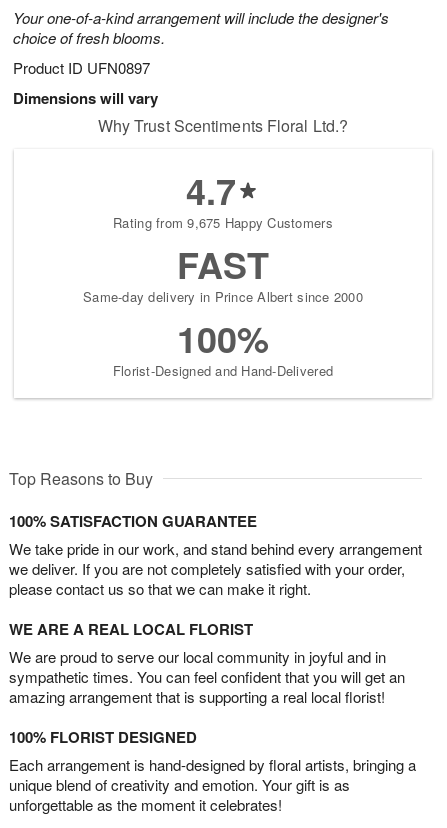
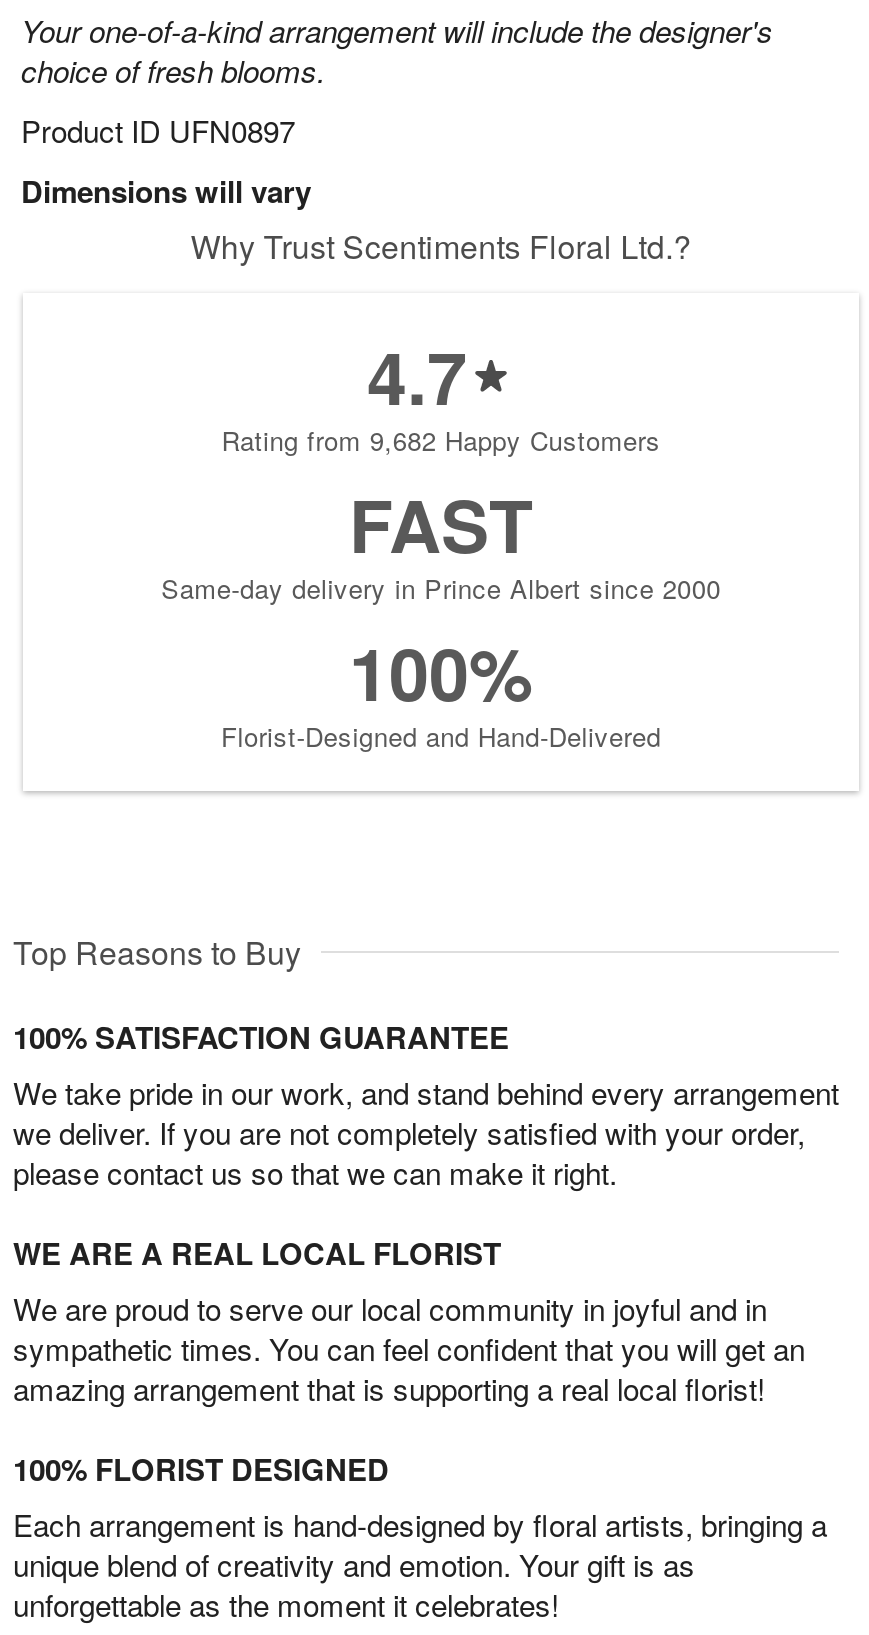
[113,213,333,232] Rating from 9,675 Happy Customers -> [221,422,661,460] Rating from 9,682 Happy Customers

